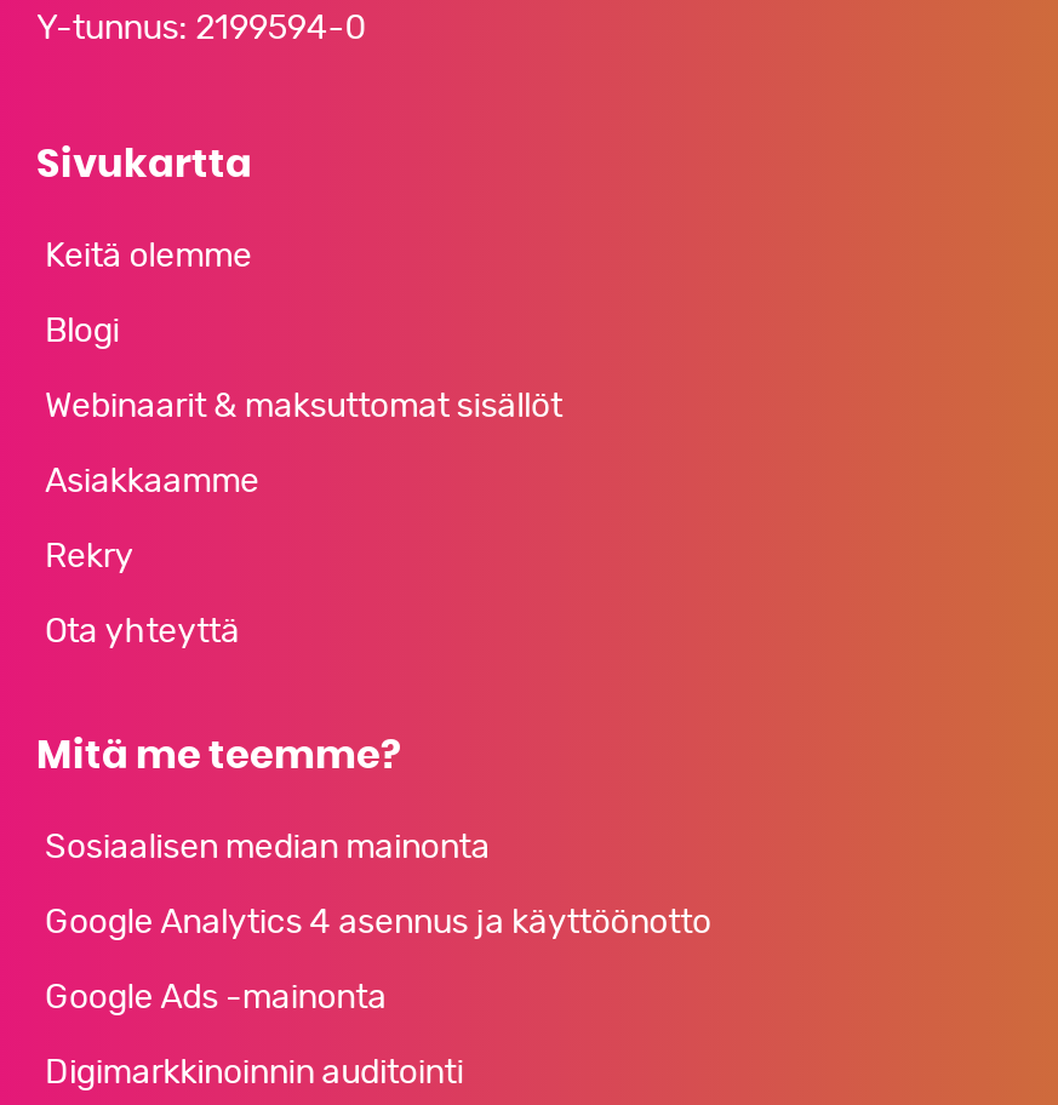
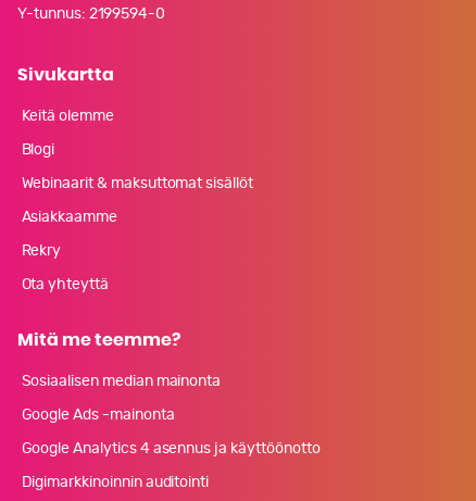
moved [45,905,711,939] -> [21,441,320,456]: Google Analytics 4 asennus ja käyttöönotto
moved [45,980,387,1014] -> [21,407,174,422]: Google Ads -mainonta

